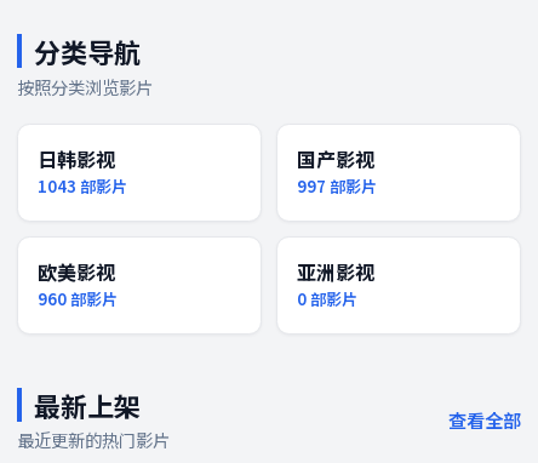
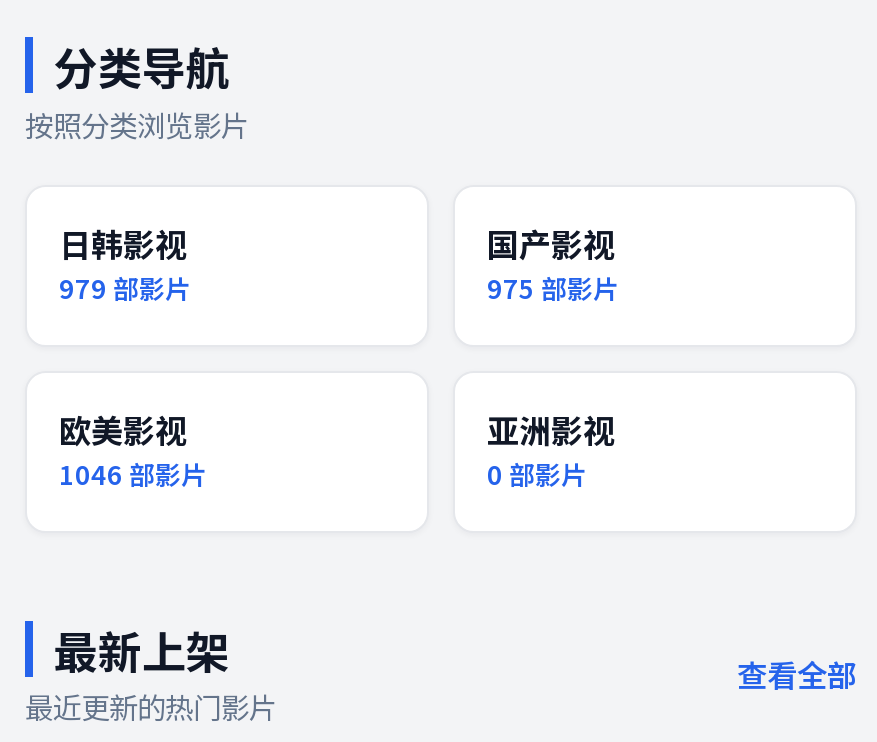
[38,175,127,198] 1043部影片 -> [59,270,191,308] 979部影片
[297,175,377,198] 997部影片 -> [487,270,619,308] 975部影片
[38,287,118,310] 960部影片 -> [59,455,207,493] 1046部影片

